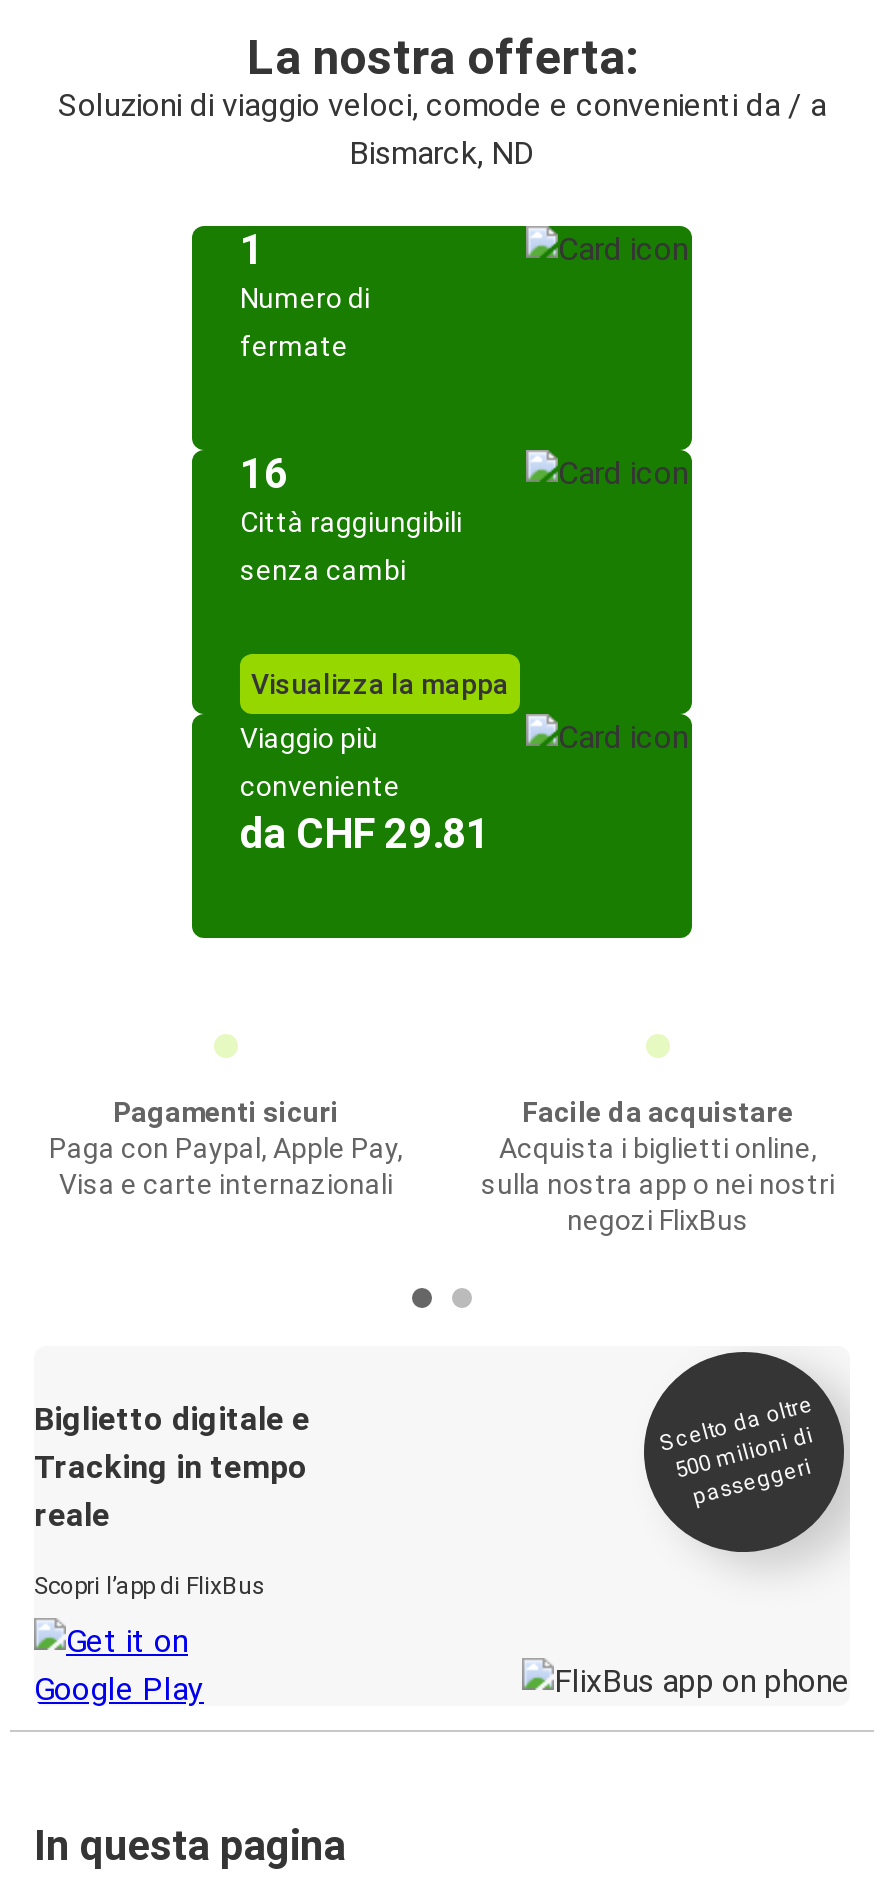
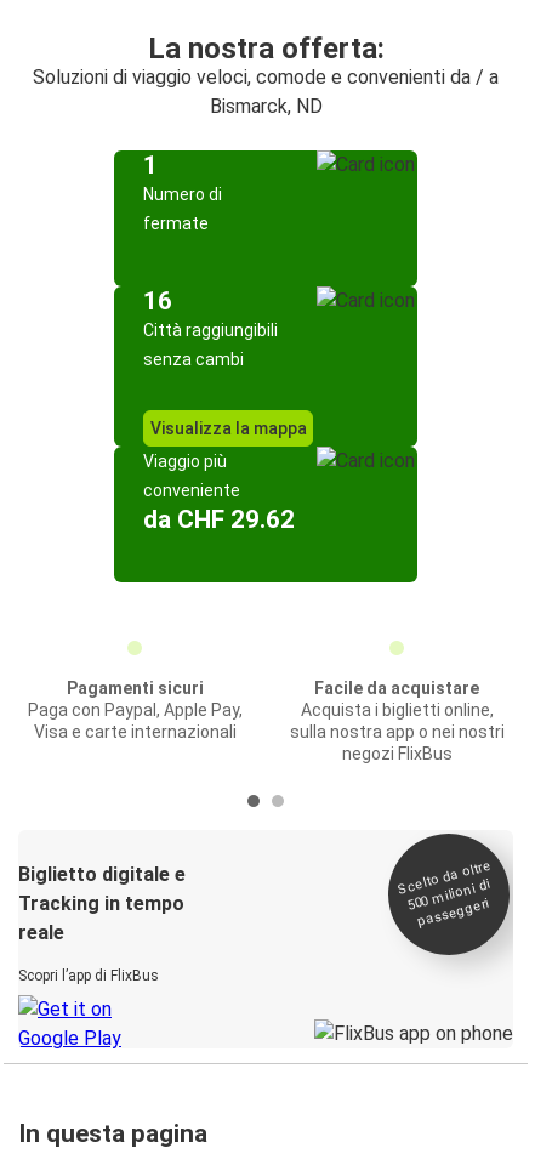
[240,810,490,858] da CHF 29.81 -> [143,505,295,534] da CHF 29.62

